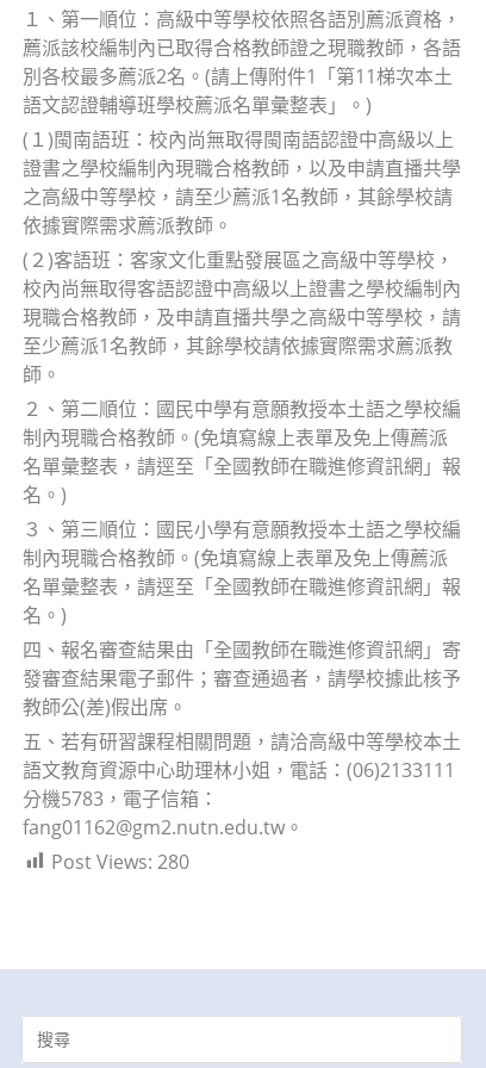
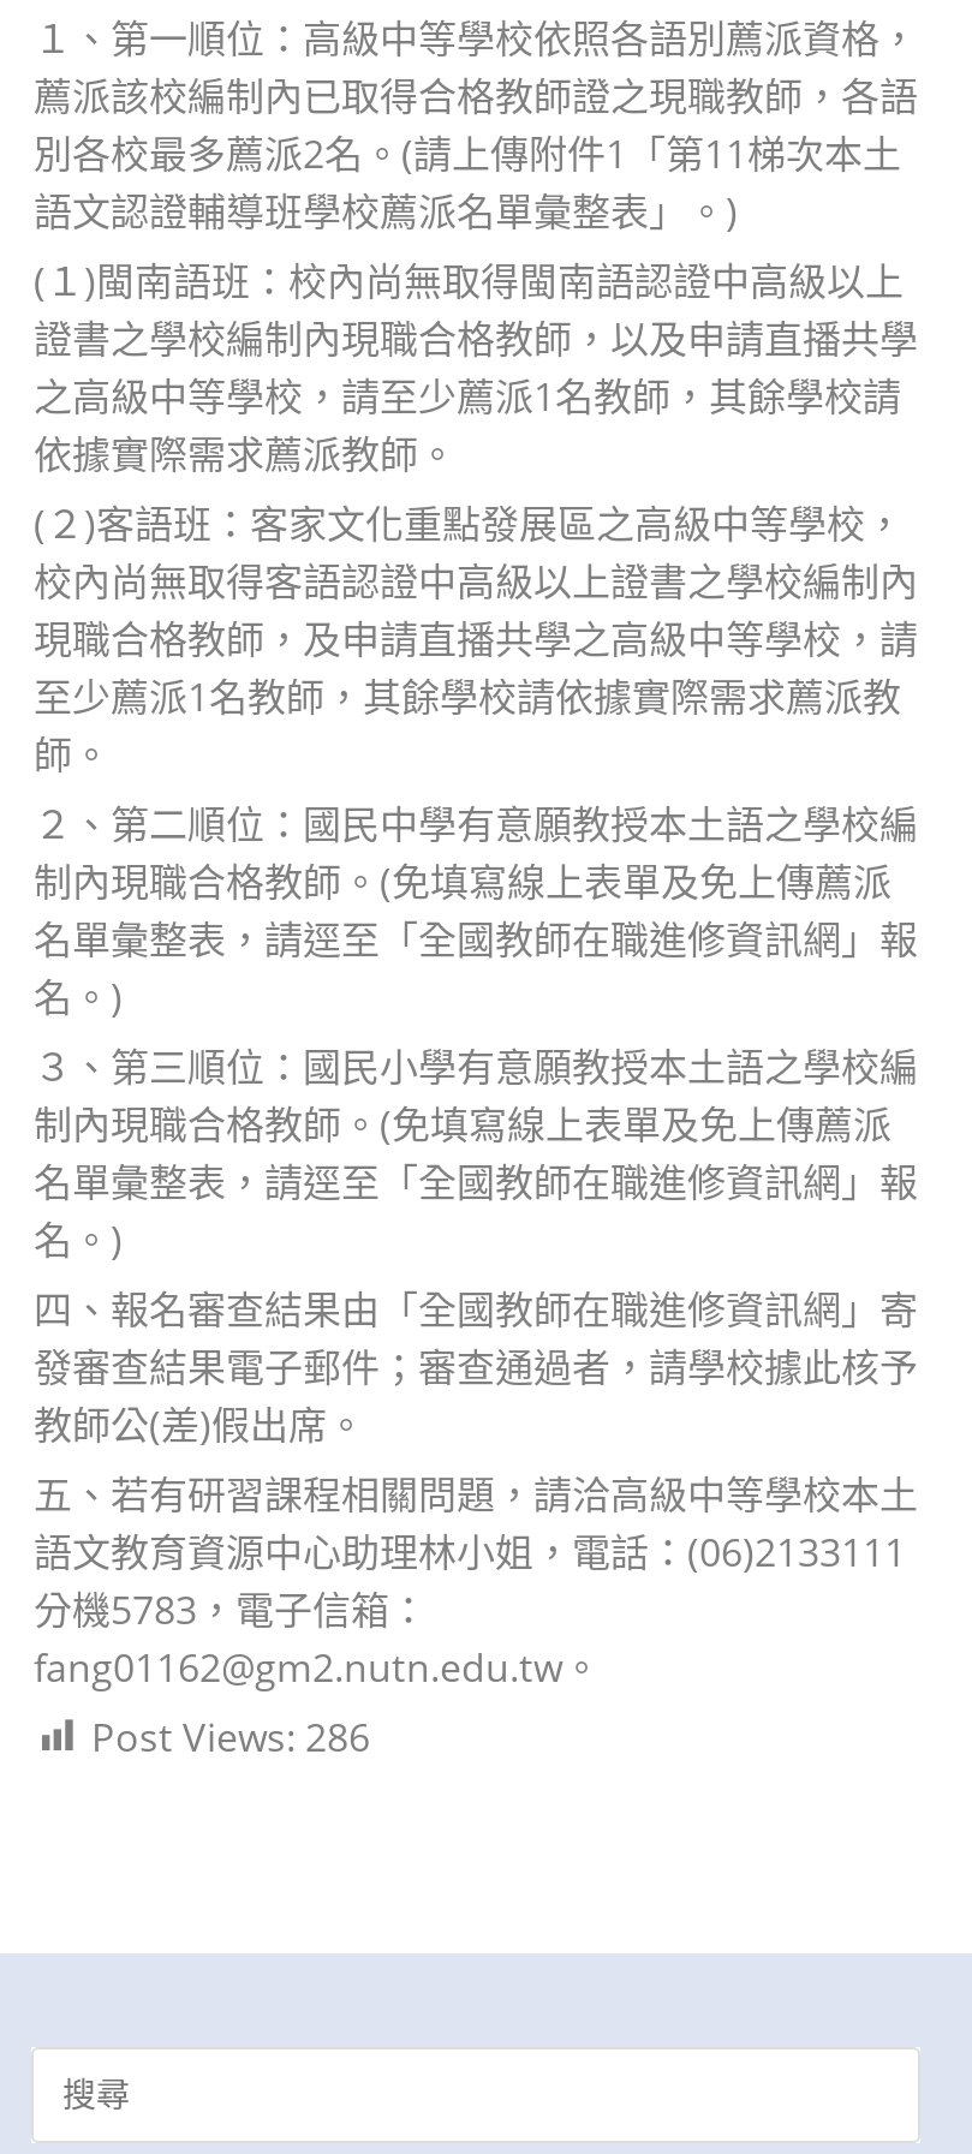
[51,848,189,874] Post Views: 280 -> [91,1710,370,1762] Post Views: 286

